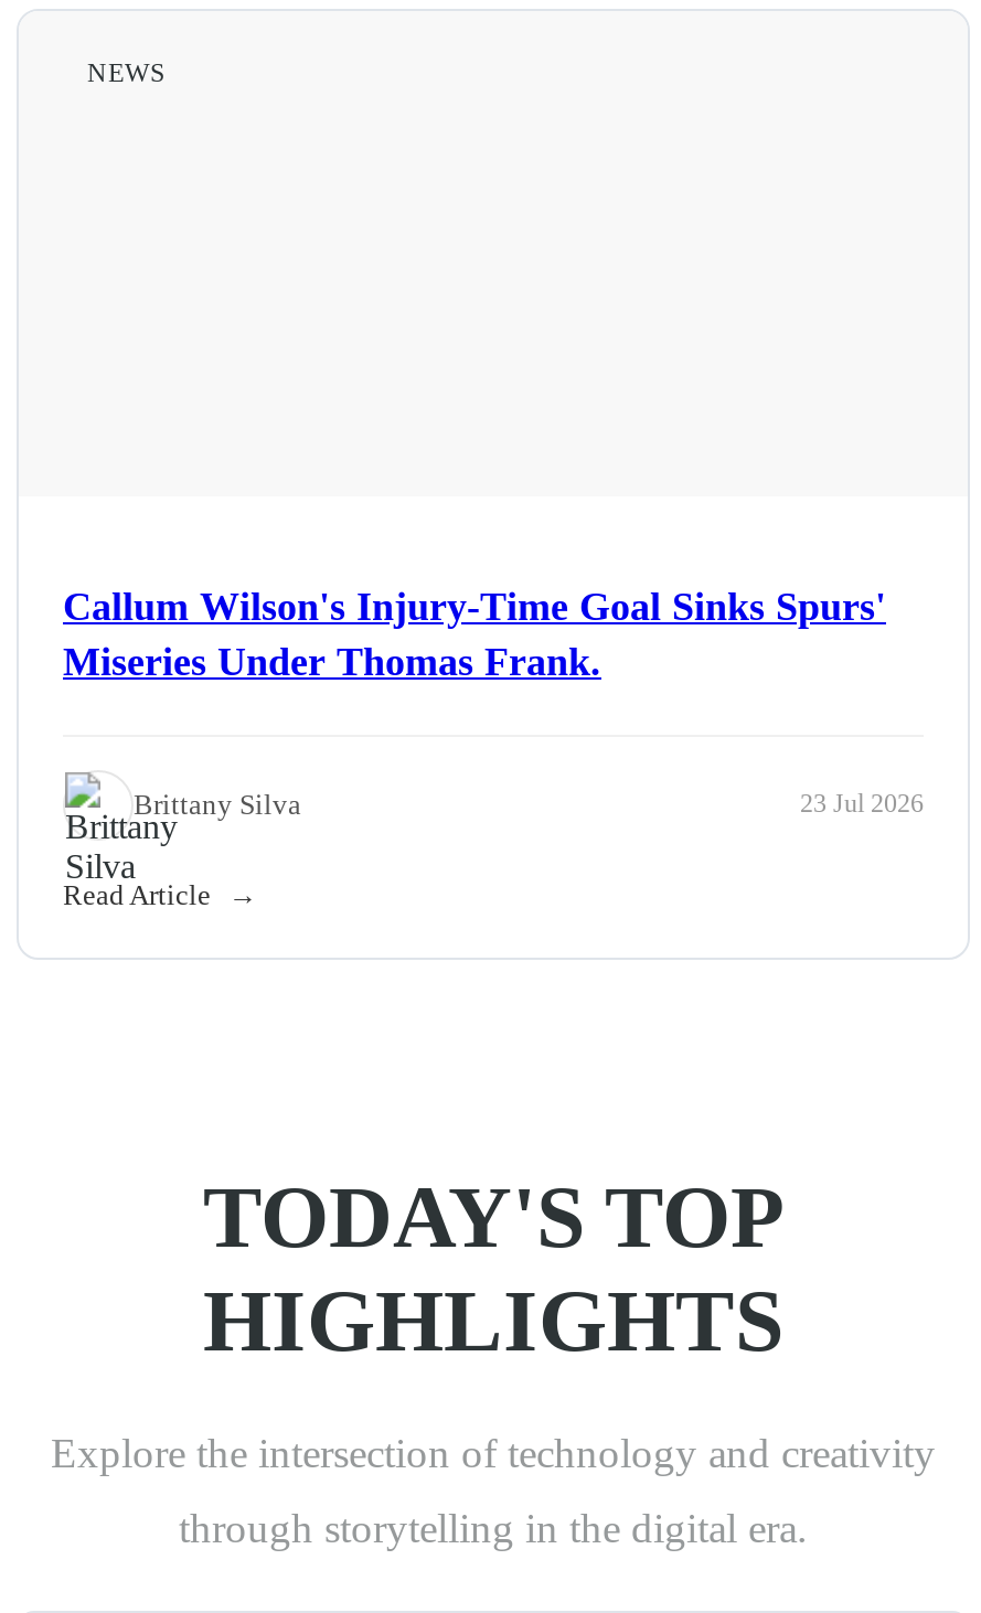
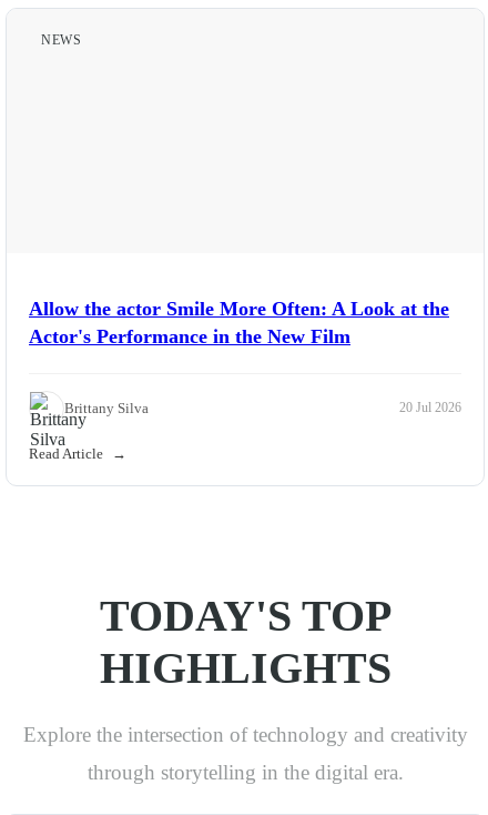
[63,584,886,683] Callum Wilson's Injury-Time Goal Sinks Spurs' | Miseries Under Thomas Frank. -> [29,297,449,347] Allow the actor Smile More Often: A Look at the | Actor's Performance in the New Film
[800,788,924,819] 23 Jul 2026 -> [399,400,461,415] 20 Jul 2026

